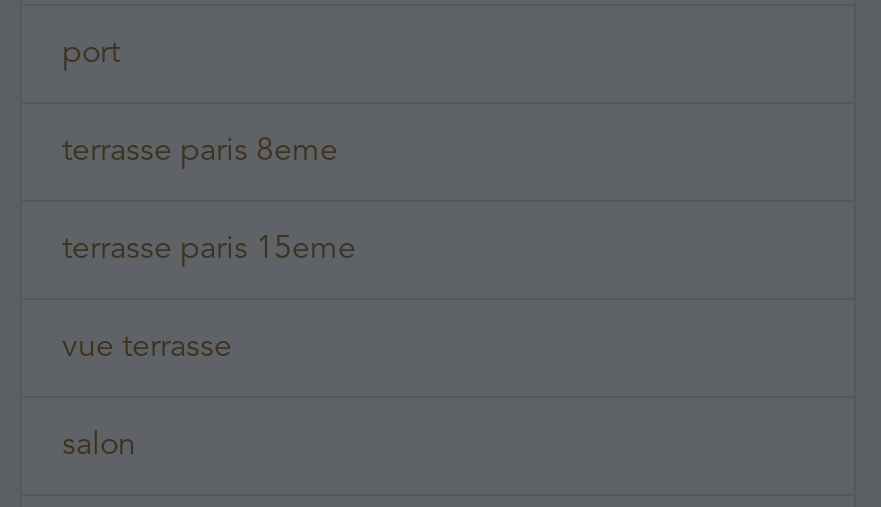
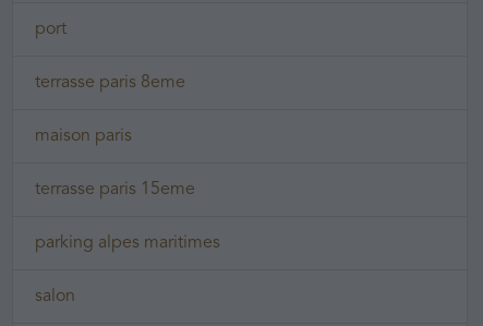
none -> [35,128,132,145] maison paris
[62,332,232,364] vue terrasse -> [35,234,220,252] parking alpes maritimes

